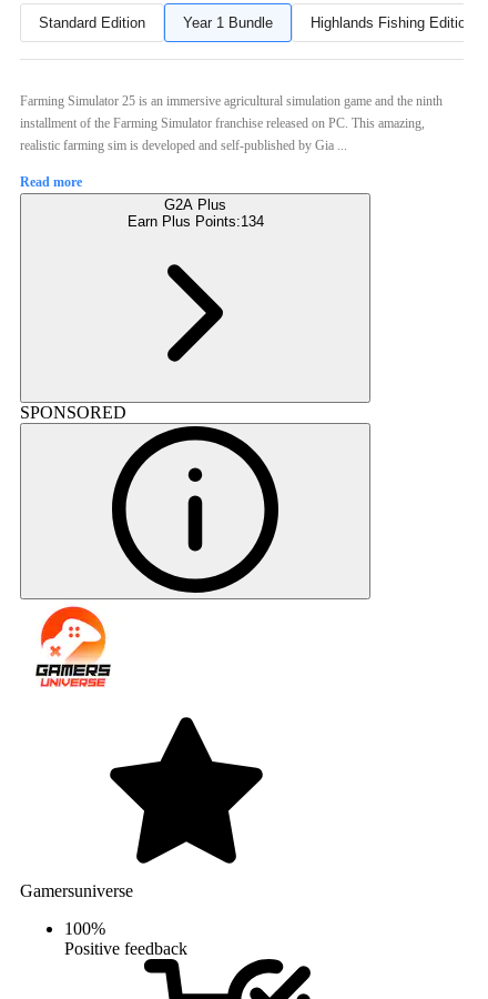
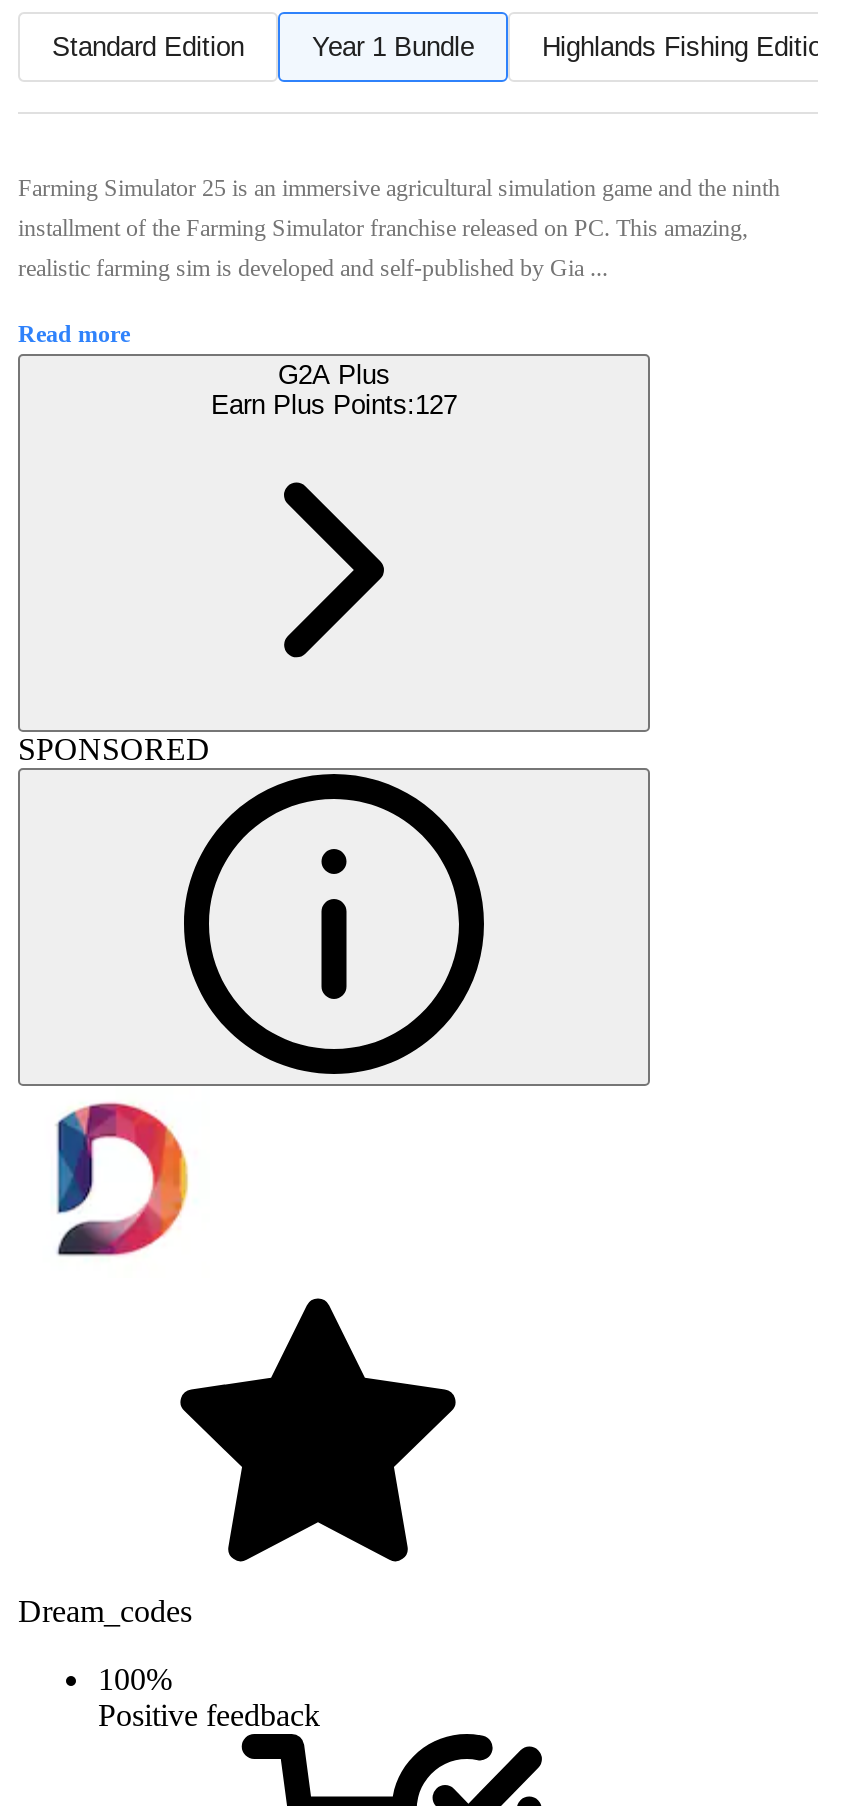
[127,213,263,230] Earn Plus Points:134 -> [211,390,457,420] Earn Plus Points:127
[34,605,114,694] [image] -> [46,1100,190,1258] [image]
[20,881,133,900] Gamersuniverse -> [18,1594,192,1628] Dream_codes

